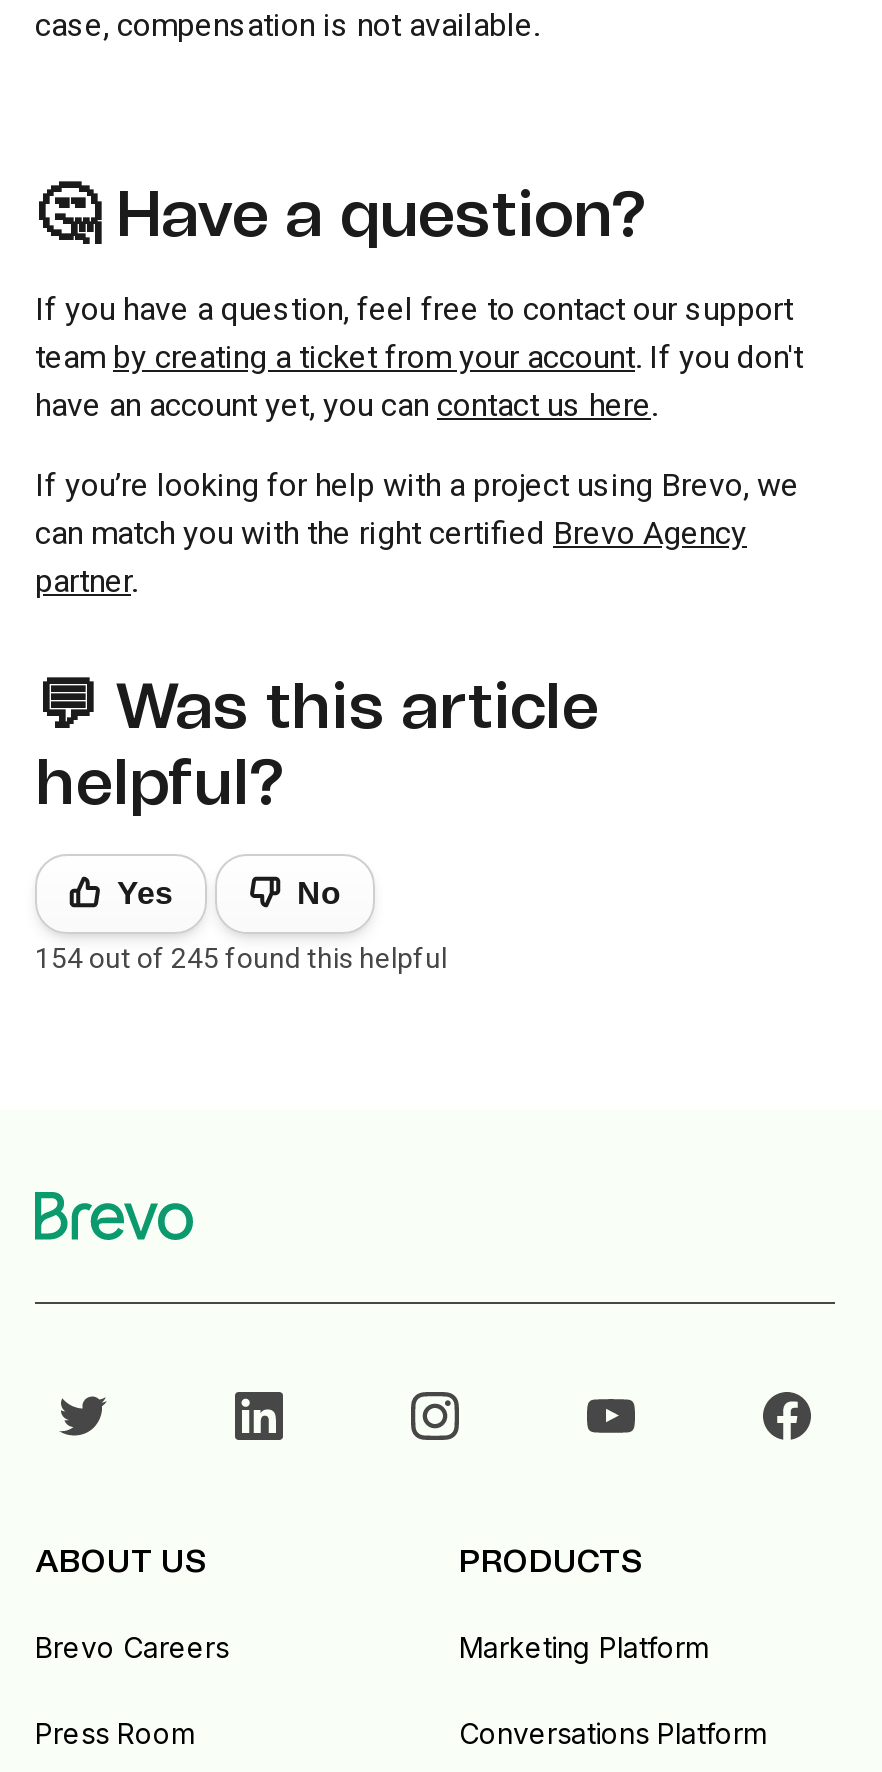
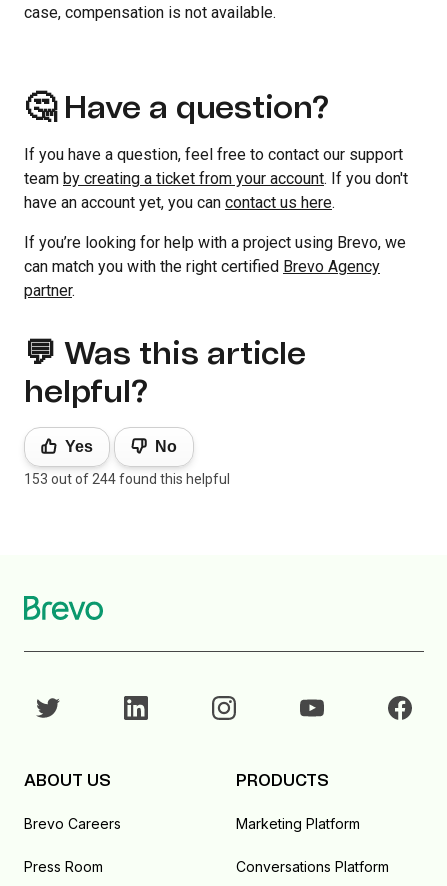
[35,942,447,974] 154 out of 245 found this helpful -> [24,471,230,487] 153 out of 244 found this helpful

